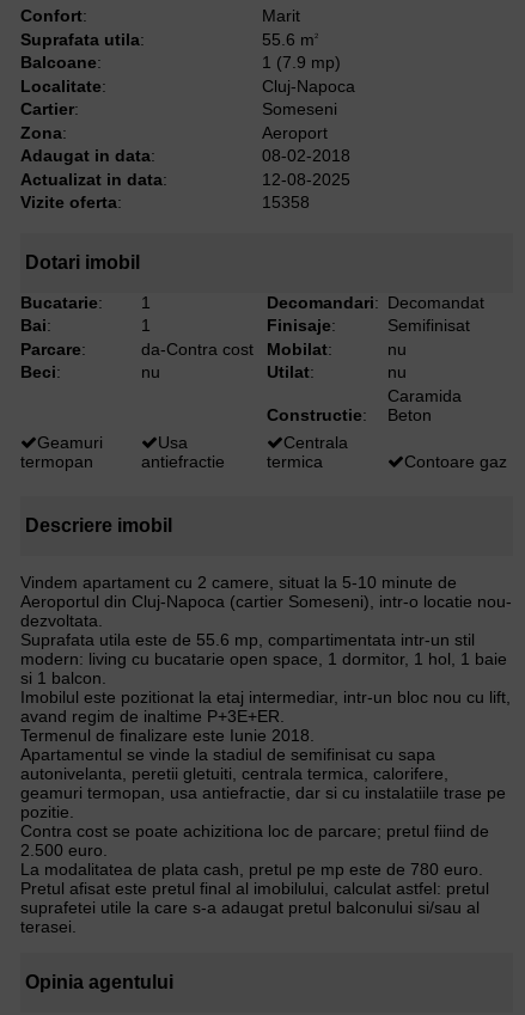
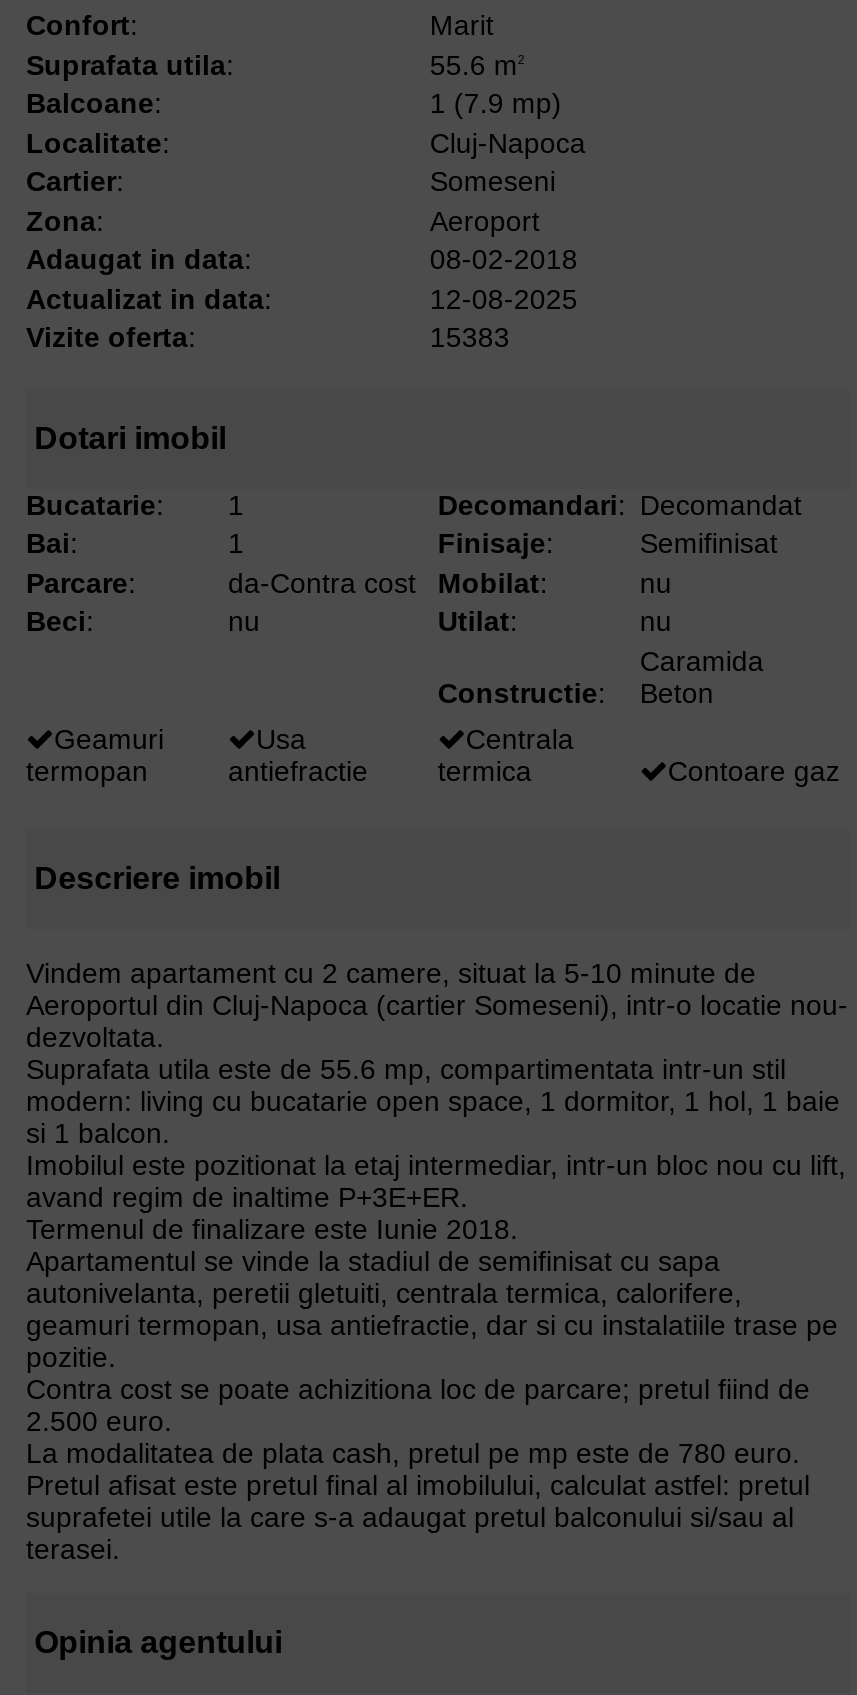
[262,193,310,212] 15358 -> [430,322,510,354] 15383

